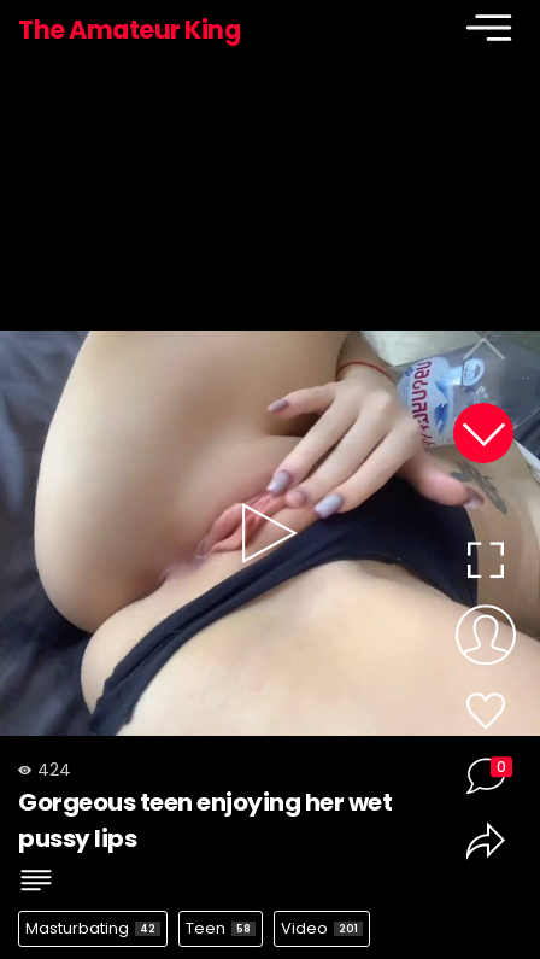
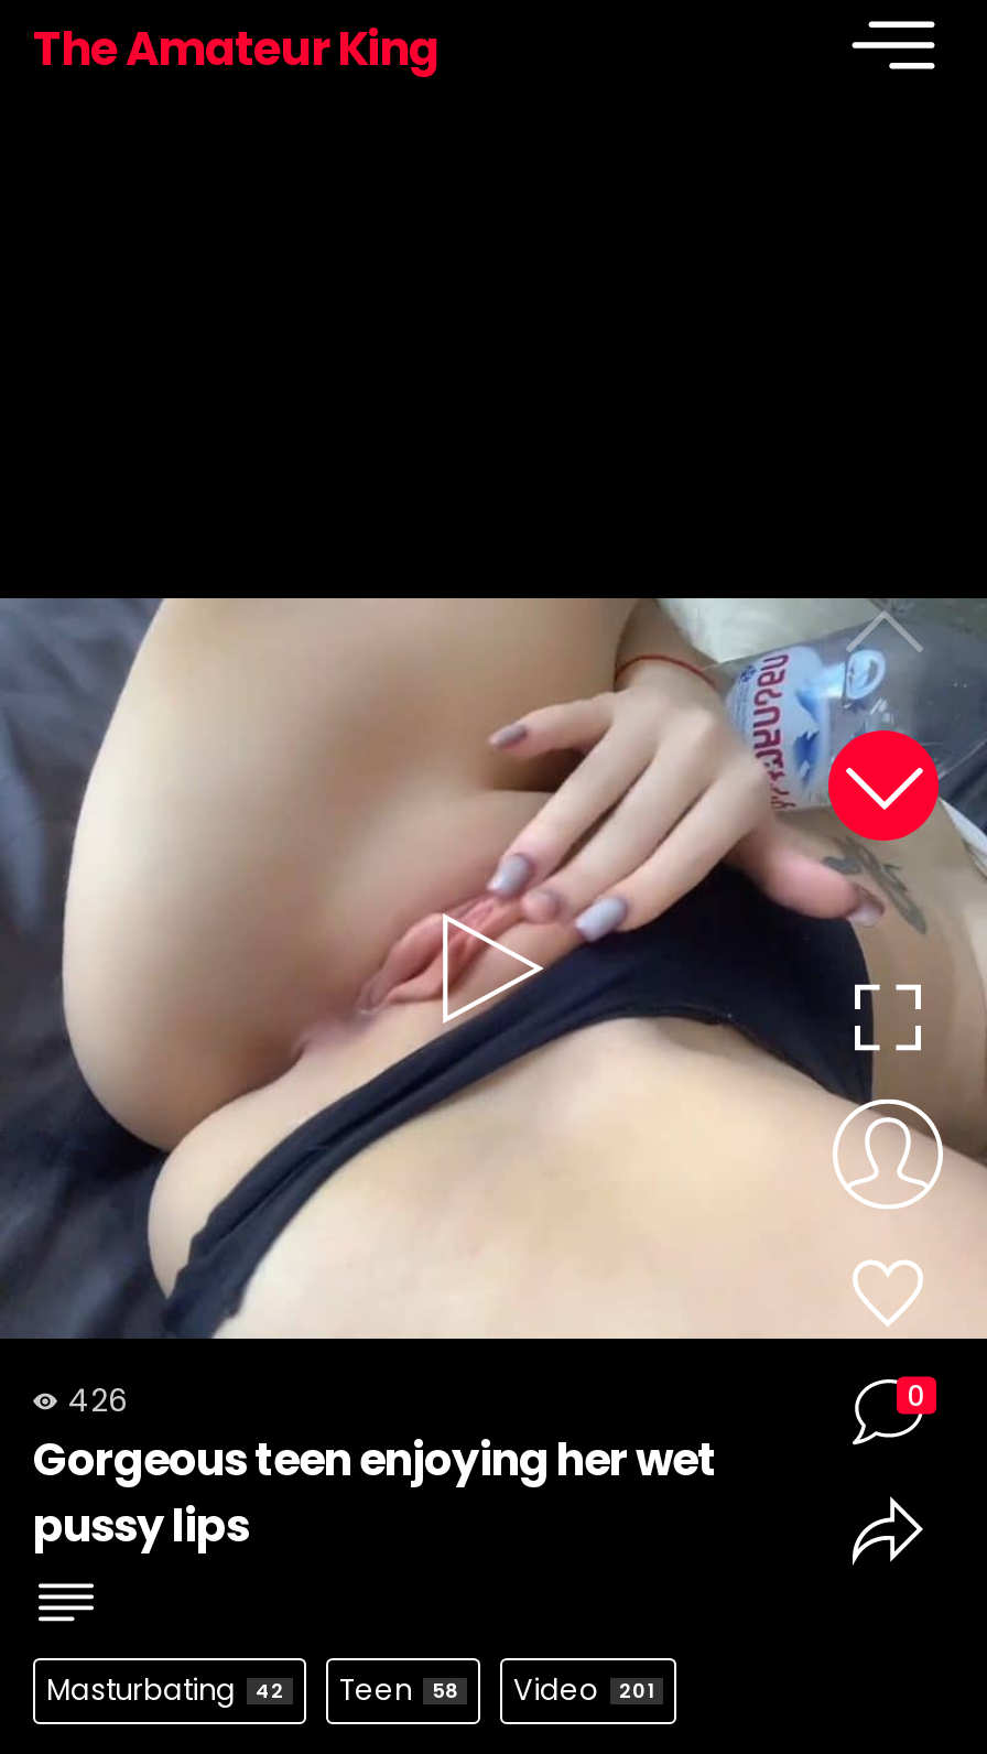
[33,758,71,782] 424 -> [59,1378,128,1422] 426

